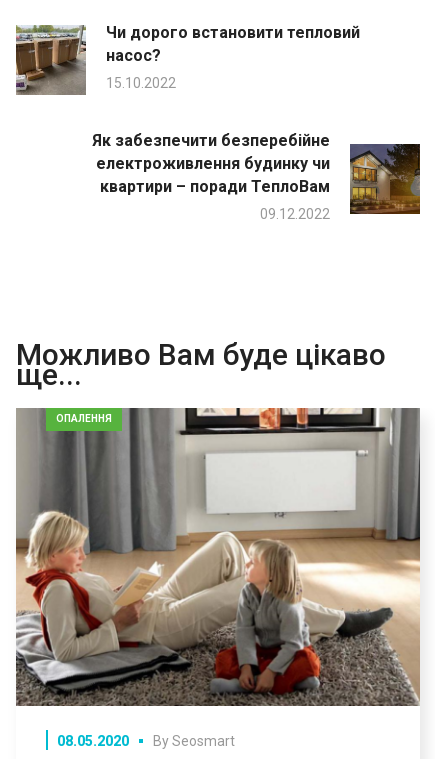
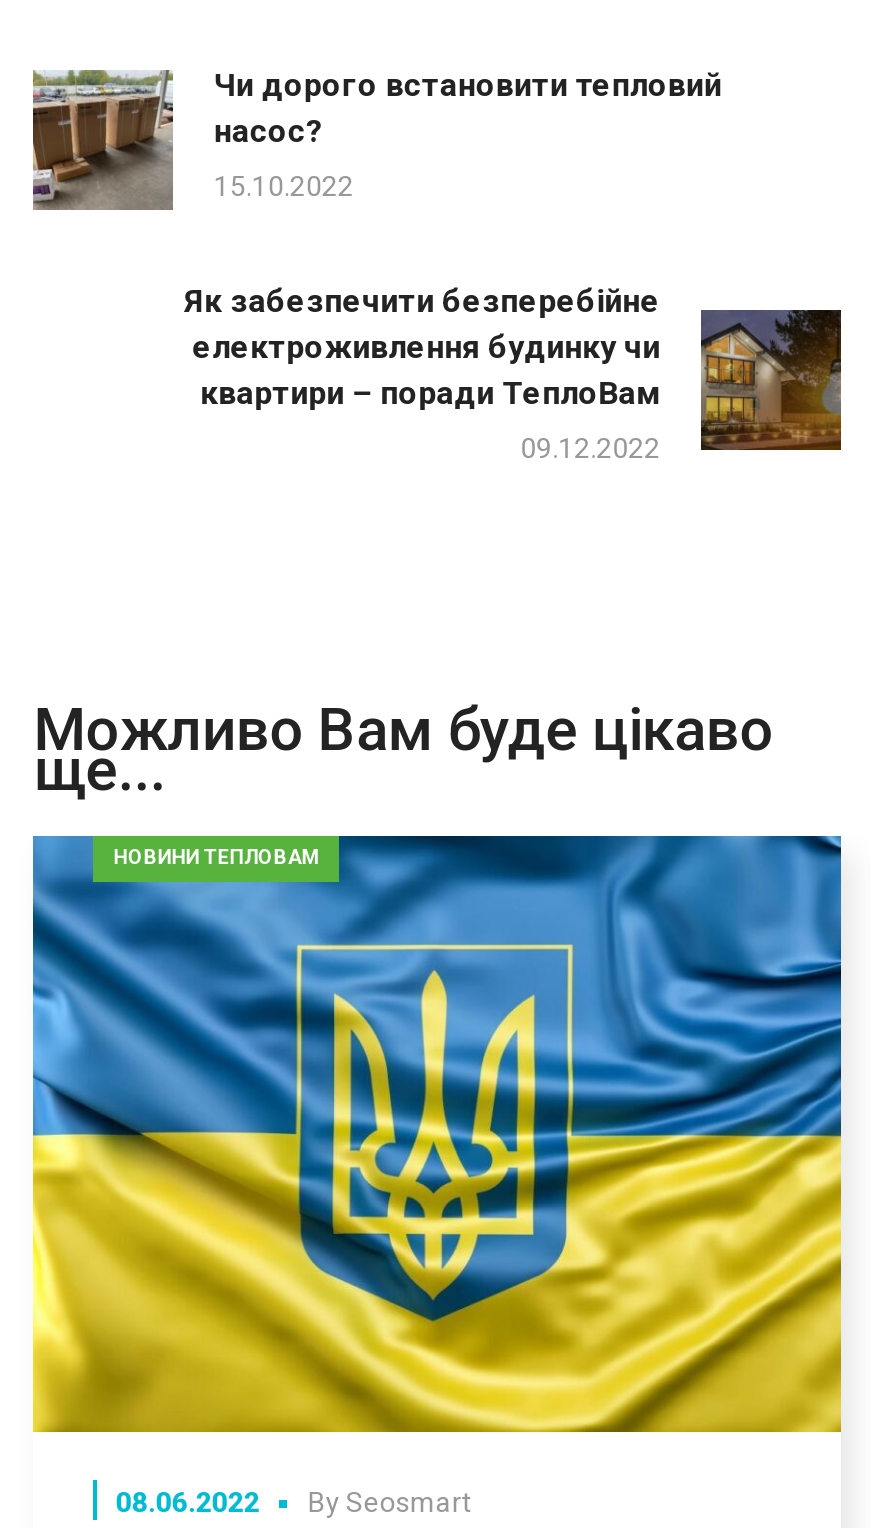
[15,407,421,707] [image] | ОПАЛЕННЯ -> [31,833,843,1435] [image] | НОВИНИ ТЕПЛОВАМ
[57,733,235,749] 08.05.2020 By Seosmart -> [116,1487,472,1519] 08.06.2022 By Seosmart

